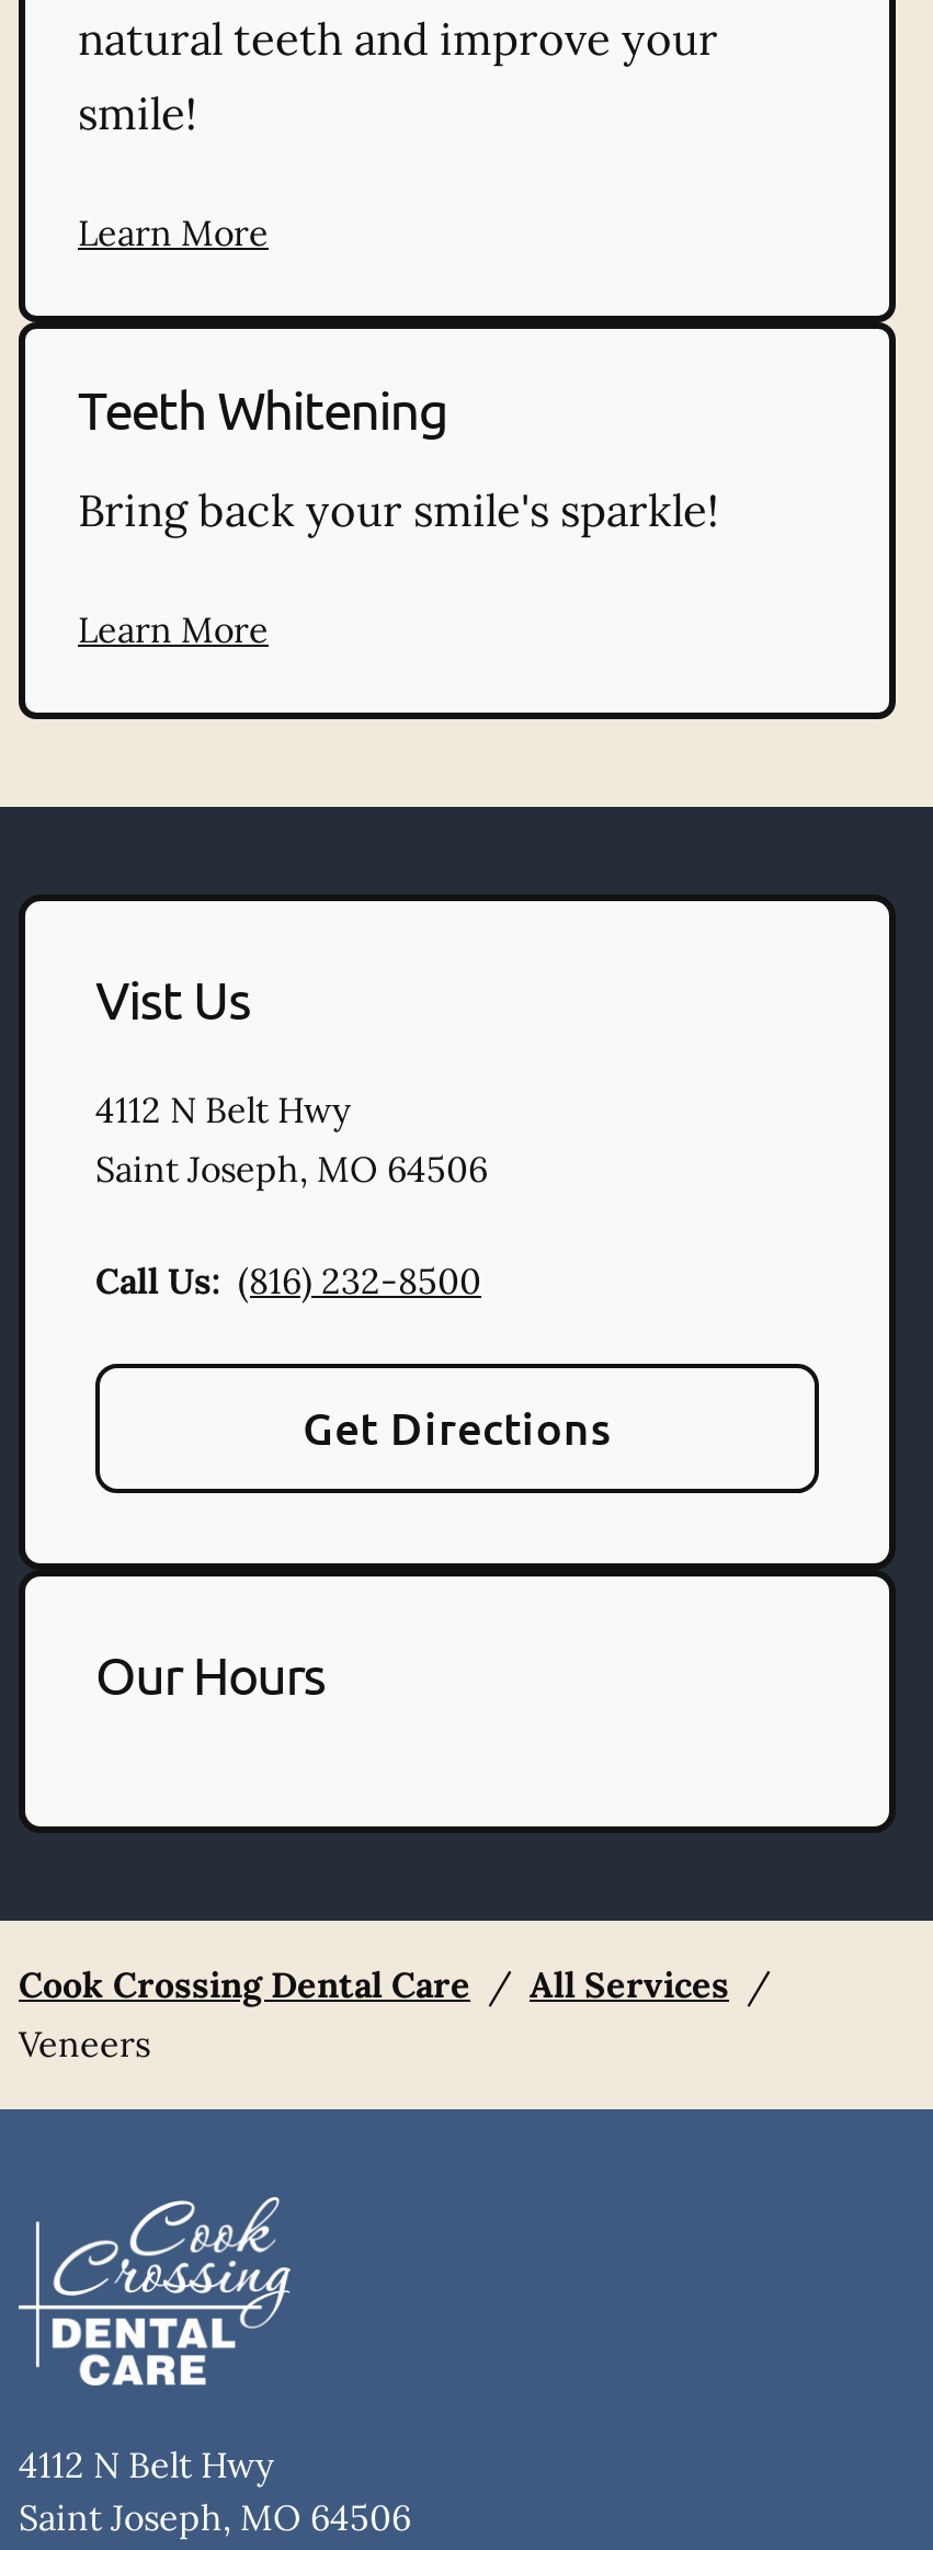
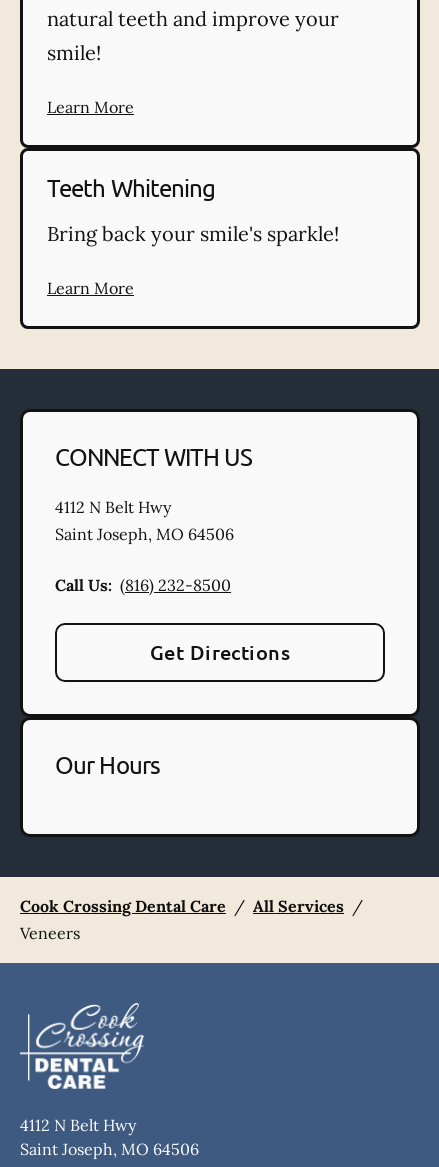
[95,966,250,1029] Vist Us -> [55,441,252,470] CONNECT WITH US

